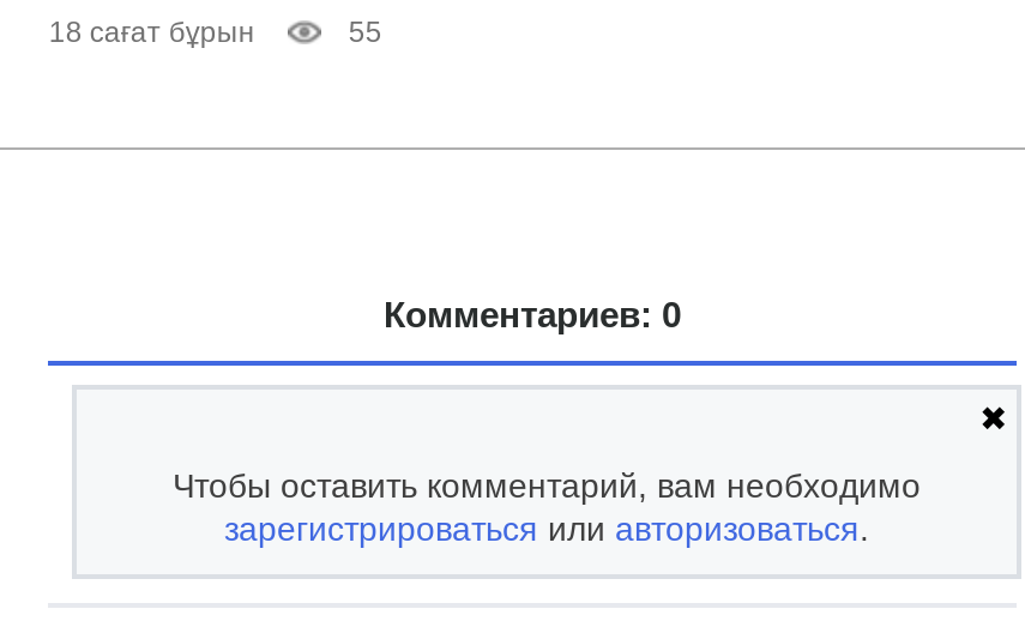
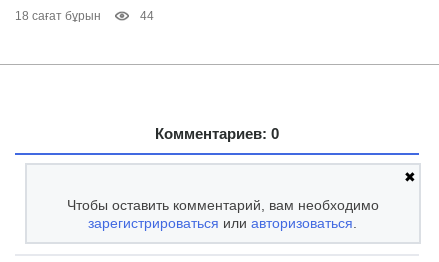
[349,16,382,49] 55 -> [140,9,154,23] 44

